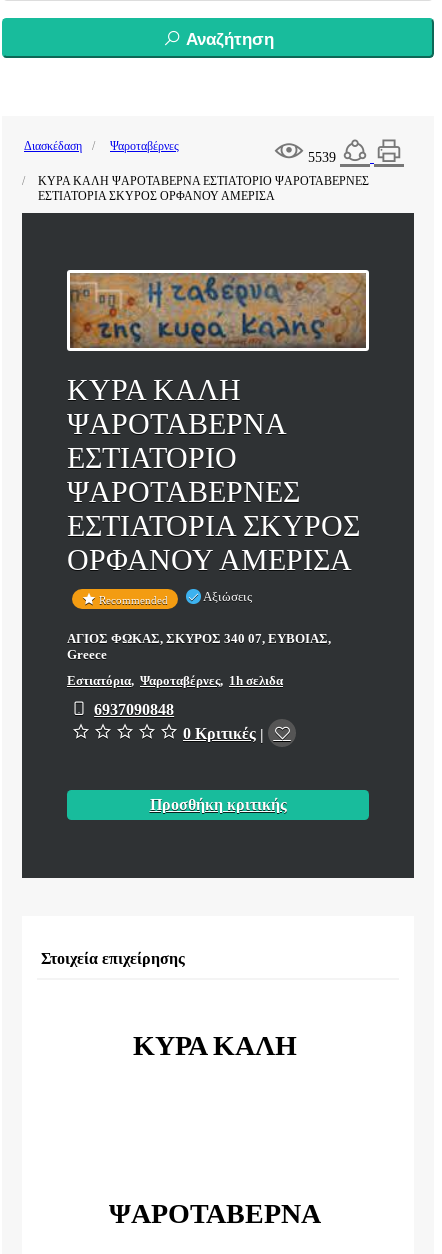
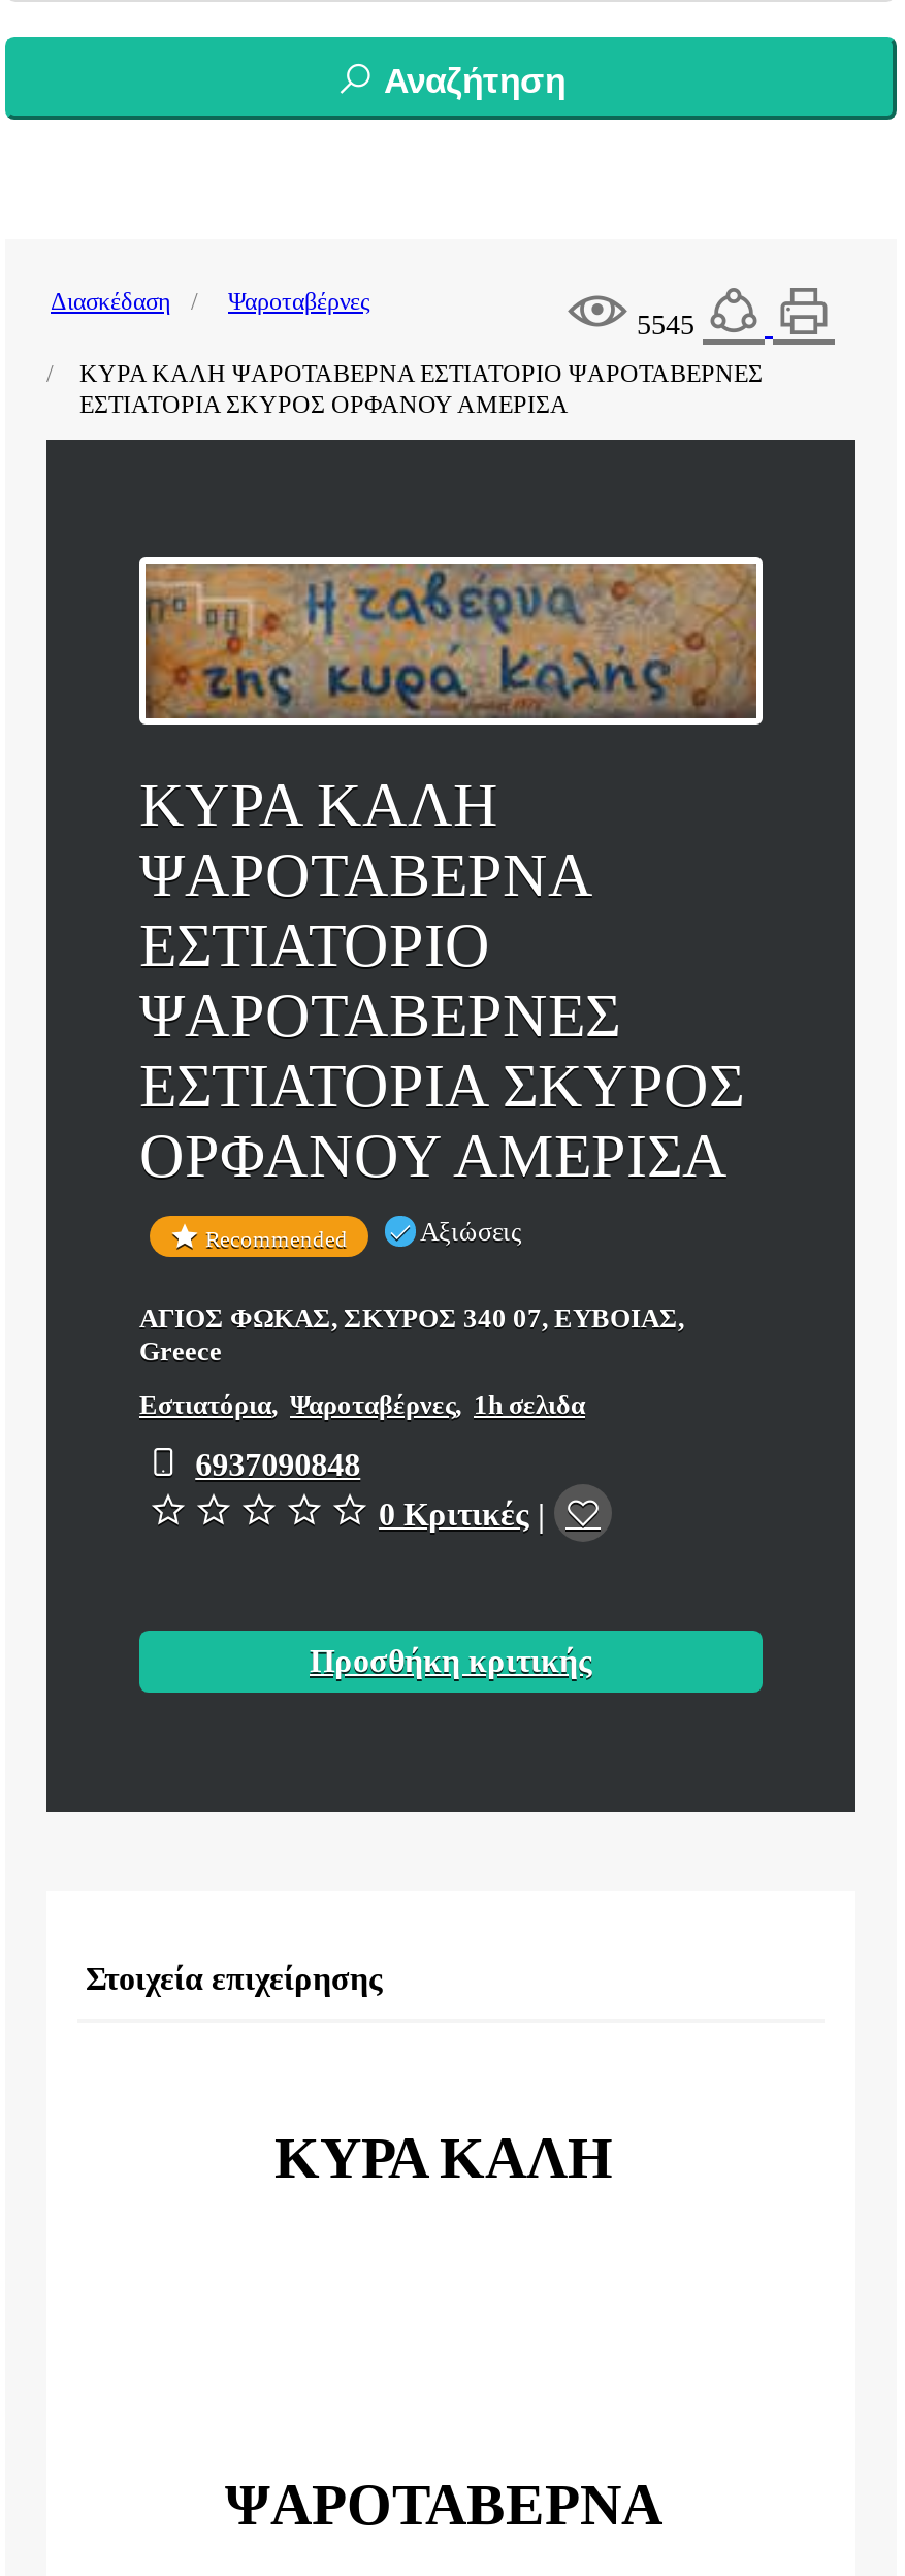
[308,150,336,165] 5539 -> [637,309,694,340] 5545

